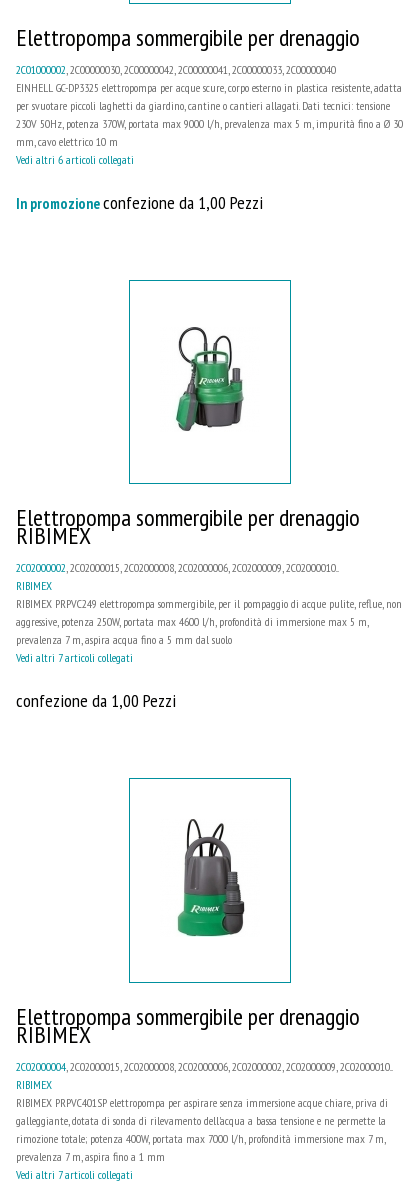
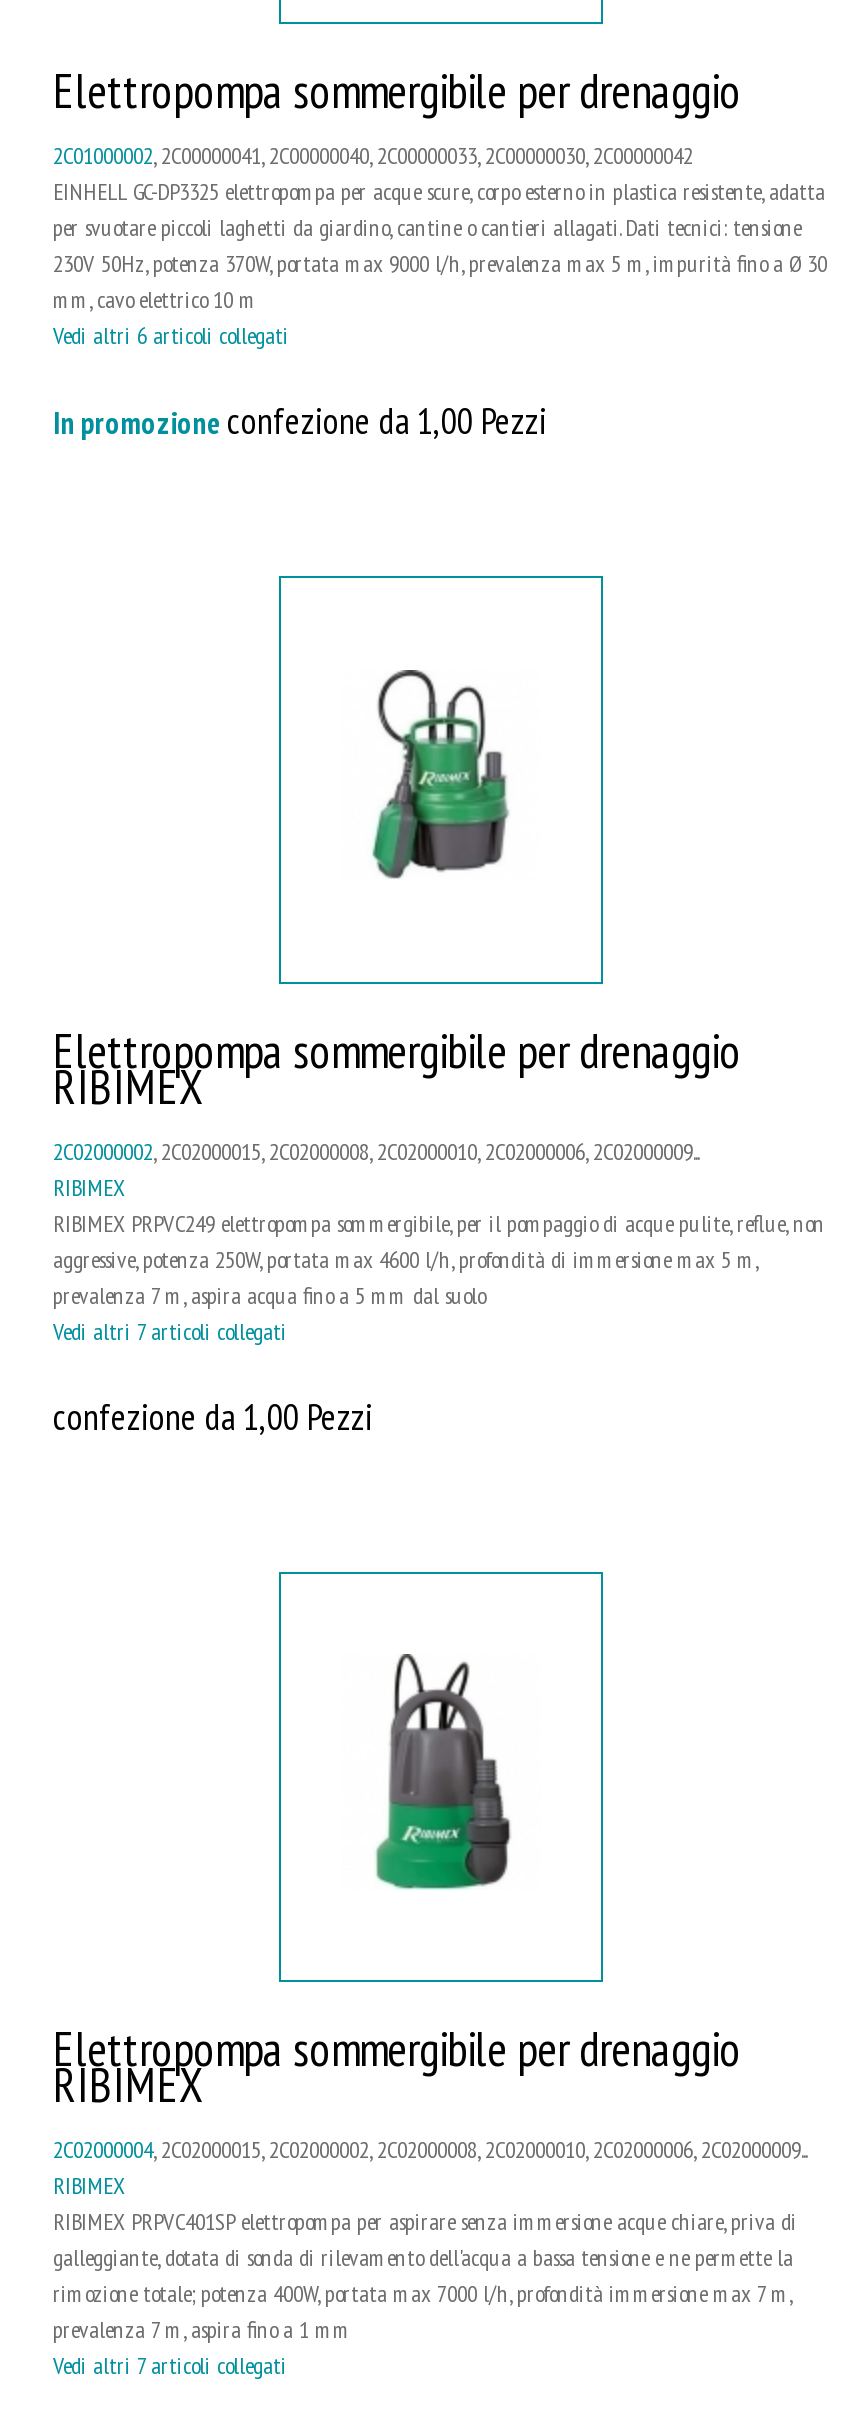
[16,62,336,77] 2C01000002, 2C00000030, 2C00000042, 2C00000041, 2C00000033, 2C00000040 -> [53,139,693,169] 2C01000002, 2C00000041, 2C00000040, 2C00000033, 2C00000030, 2C00000042
[16,560,339,575] 2C02000002, 2C02000015, 2C02000008, 2C02000006, 2C02000009, 2C02000010... -> [53,1136,699,1166] 2C02000002, 2C02000015, 2C02000008, 2C02000010, 2C02000006, 2C02000009...
[16,1059,393,1074] 2C02000004, 2C02000015, 2C02000008, 2C02000006, 2C02000002, 2C02000009, 2C02000010... -> [53,2133,807,2163] 2C02000004, 2C02000015, 2C02000002, 2C02000008, 2C02000010, 2C02000006, 2C02000009...

